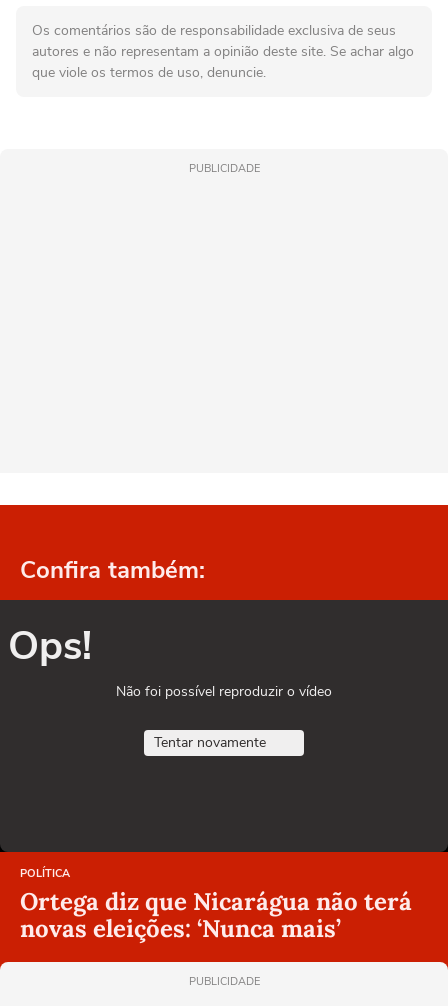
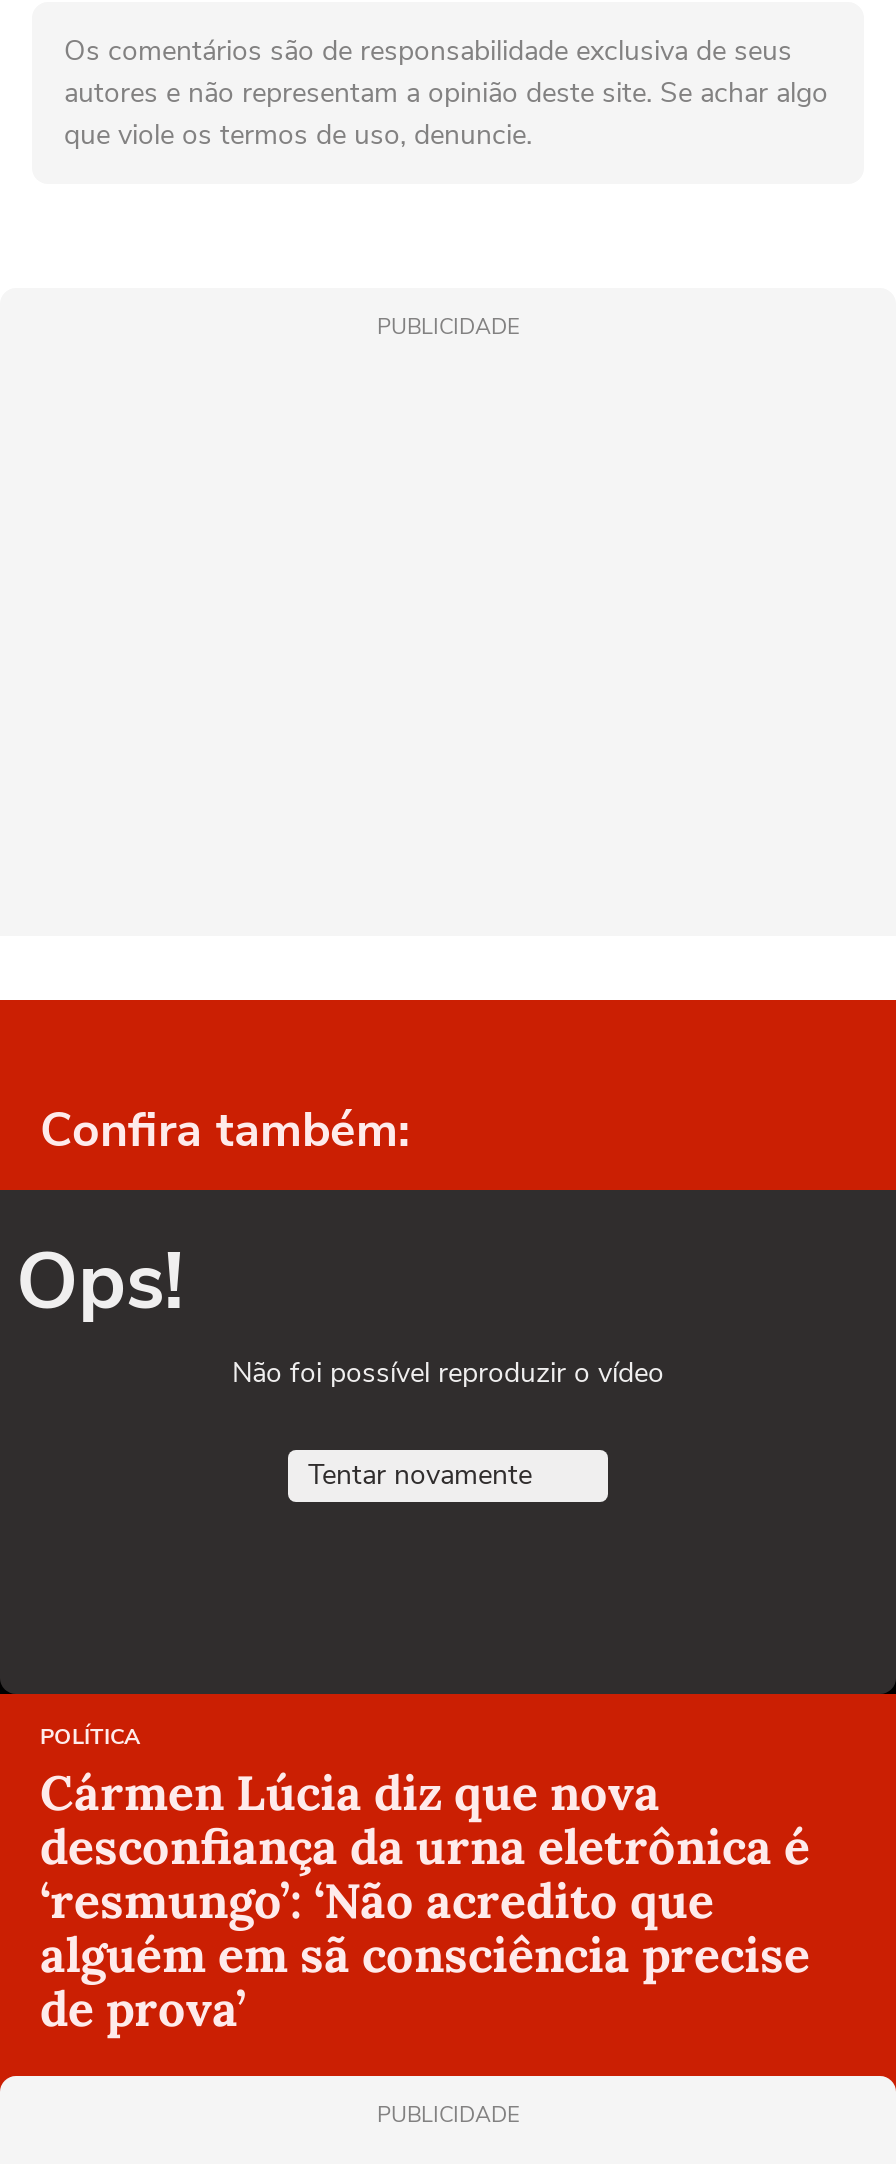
[20,886,412,944] Ortega diz que Nicarágua não terá | novas eleições: ‘Nunca mais’ -> [40,1762,810,2040] Cármen Lúcia diz que nova | desconfiança da urna eletrônica é | ‘resmungo’: ‘Não acredito que | alguém em sã consciência precise | de prova’

